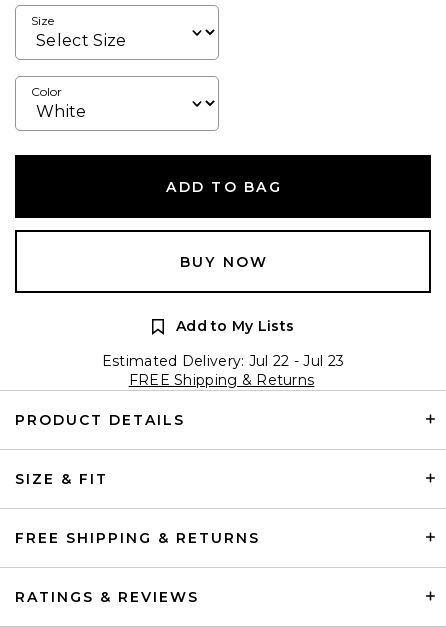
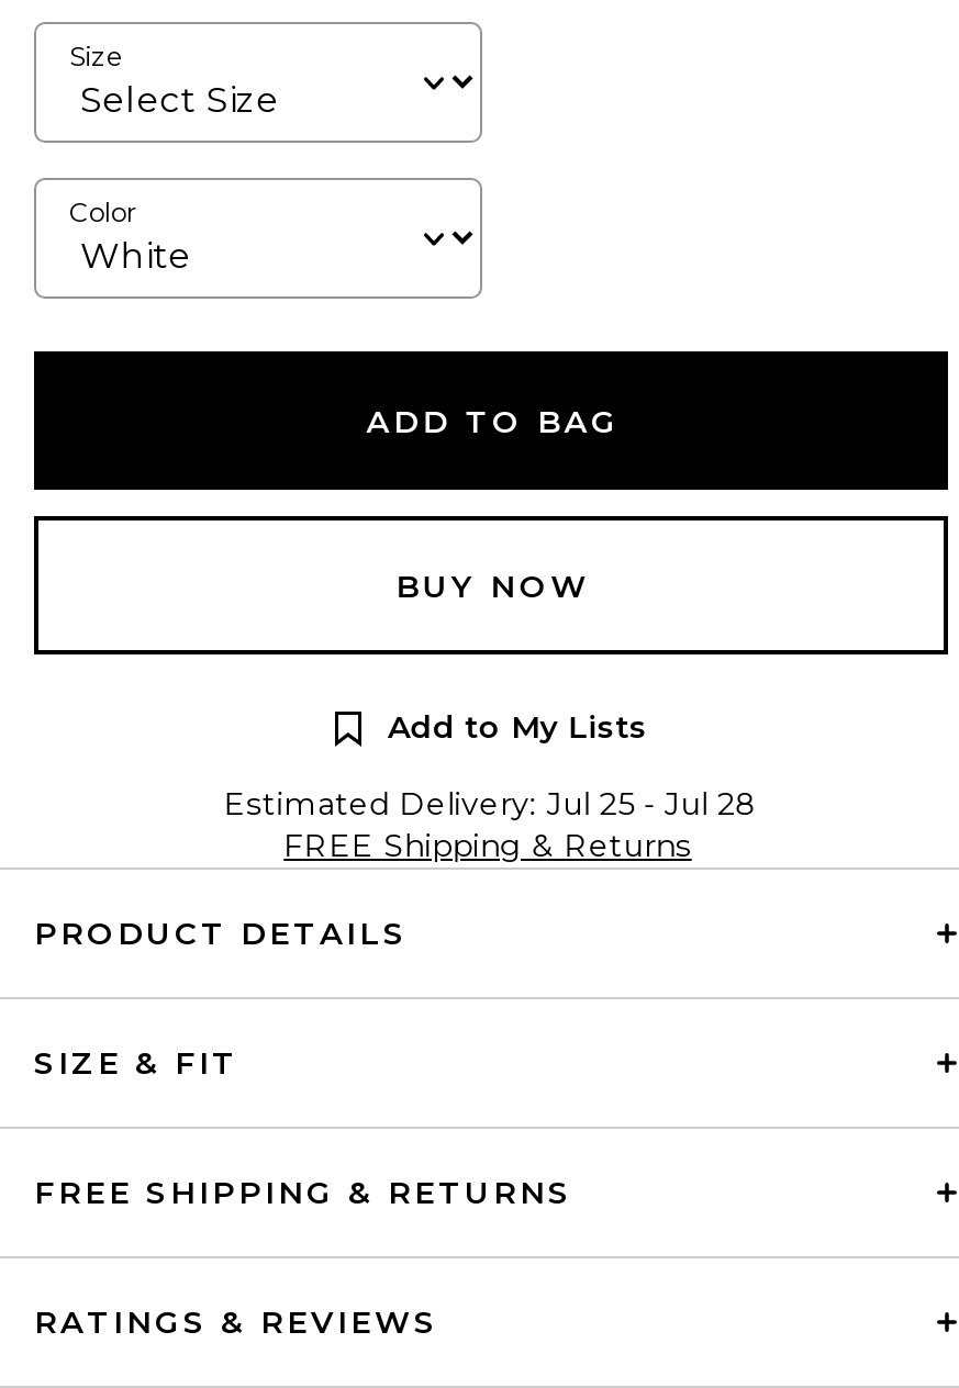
[102,352,344,370] Estimated Delivery: Jul 22 - Jul 23 -> [224,784,758,823] Estimated Delivery: Jul 25 - Jul 28

